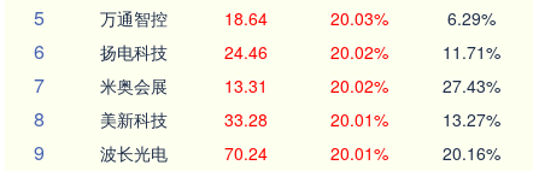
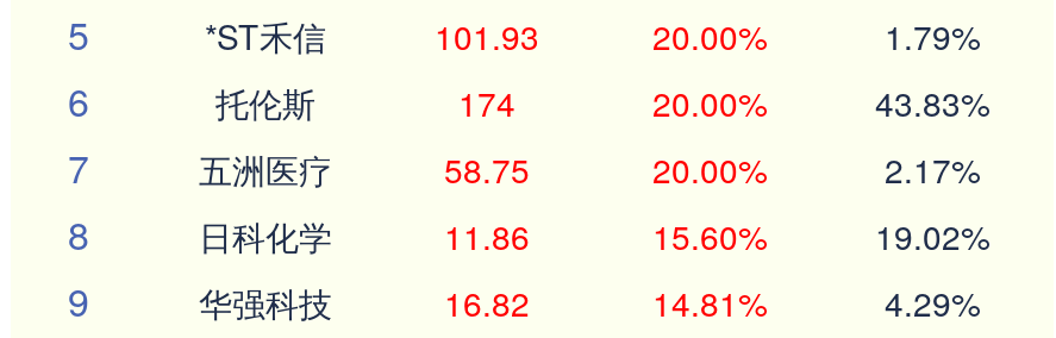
[100,6,496,30] 万通智控 | 18.64 | 20.03% | 6.29% -> [205,12,980,59] *ST禾信 | 101.93 | 20.00% | 1.79%
[100,40,500,64] 扬电科技 | 24.46 | 20.02% | 11.71% -> [215,78,989,126] 托伦斯 | 174 | 20.00% | 43.83%
[100,73,500,97] 米奥会展 | 13.31 | 20.02% | 27.43% -> [199,145,980,193] 五洲医疗 | 58.75 | 20.00% | 2.17%
[100,107,500,131] 美新科技 | 33.28 | 20.01% | 13.27% -> [199,212,989,259] 日科化学 | 11.86 | 15.60% | 19.02%
[100,141,500,165] 波长光电 | 70.24 | 20.01% | 20.16% -> [199,278,980,326] 华强科技 | 16.82 | 14.81% | 4.29%

